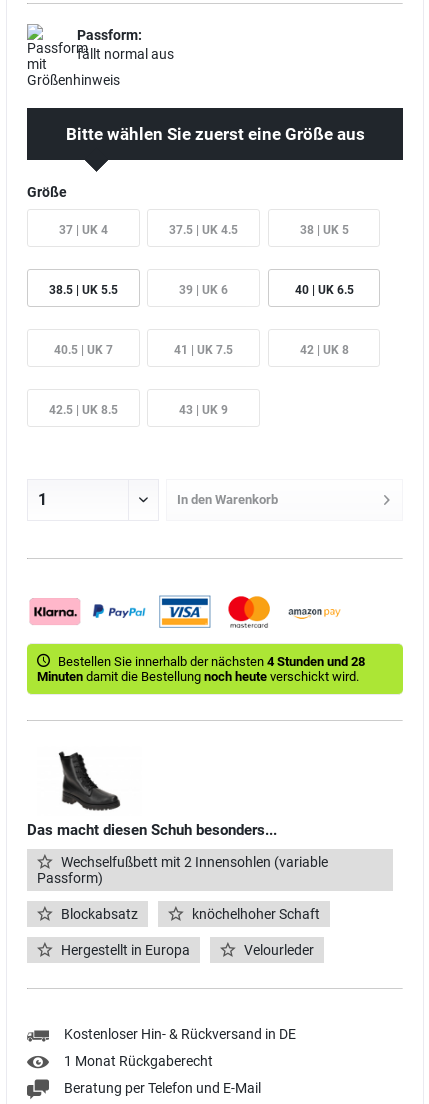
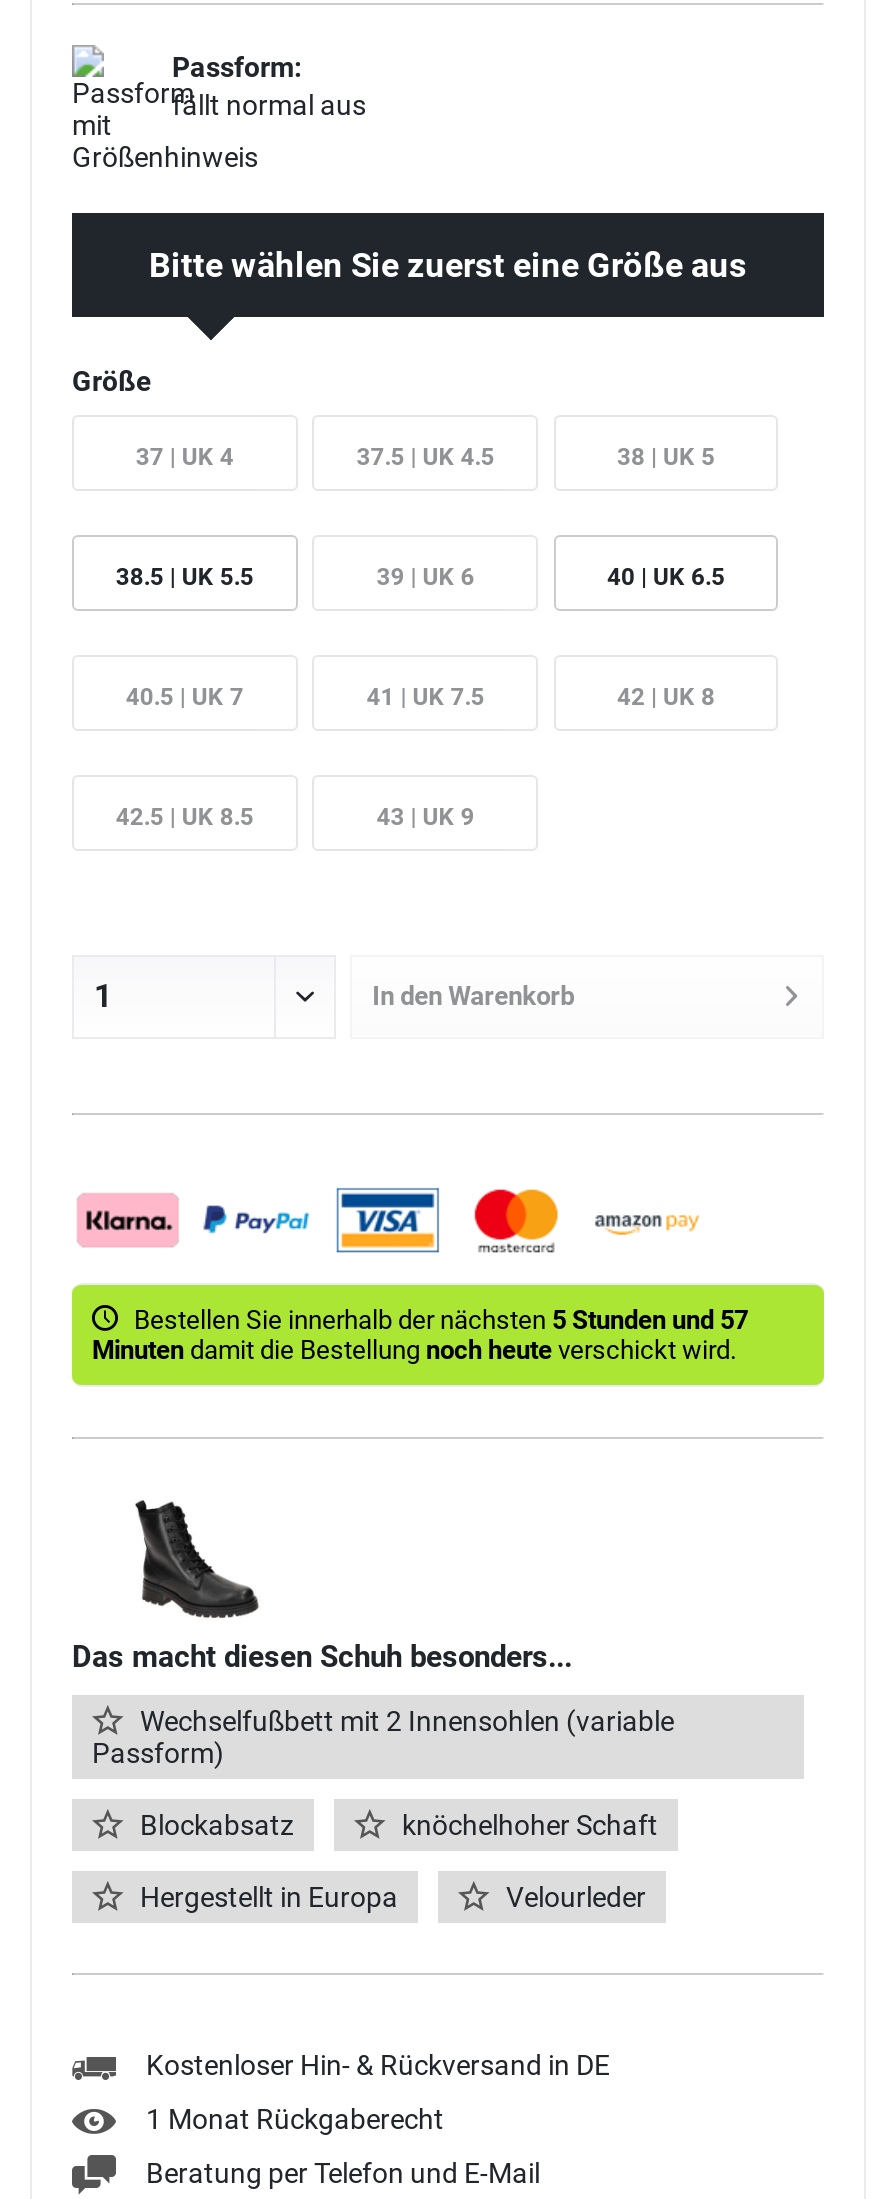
[55,654,365,669] Bestellen Sie innerhalb der nächsten 4 Stunden und 28 -> [128,1305,748,1335] Bestellen Sie innerhalb der nächsten 5 Stunden und 57

